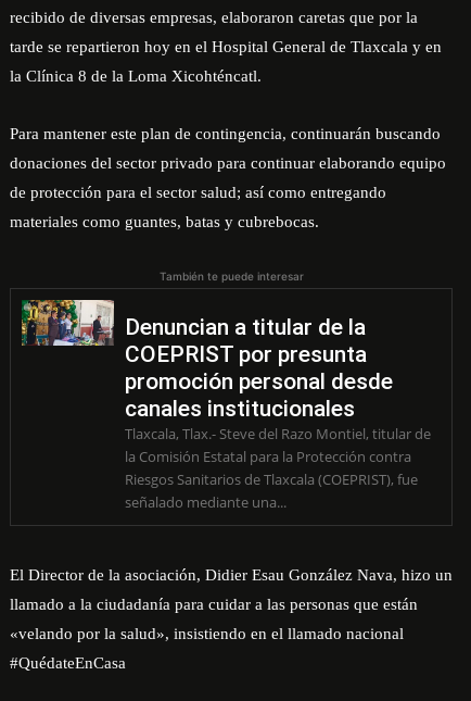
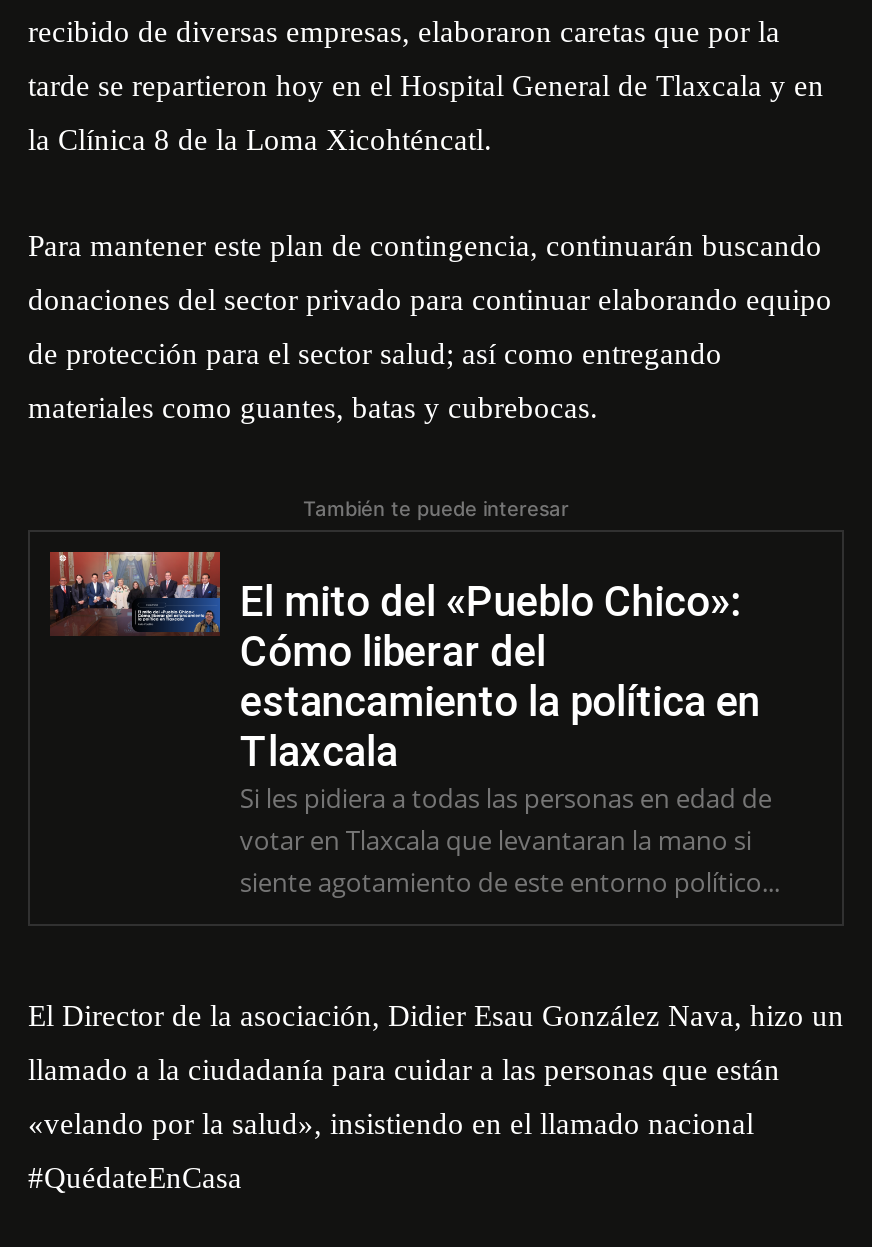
[21,299,431,512] [image] | Denuncian a titular de la | COEPRIST por presunta | promoción personal desde | canales institucionales | Tlaxcala, Tlax.- Steve del Razo Montiel, titular de | la Comisión Estatal para la Protección contra | Riesgos Sanitarios de Tlaxcala (COEPRIST), fue | señalado mediante una... -> [48,550,780,900] [image] | El mito del «Pueblo Chico»: | Cómo liberar del | estancamiento la política en | Tlaxcala | Si les pidiera a todas las personas en edad de | votar en Tlaxcala que levantaran la mano si | siente agotamiento de este entorno político...

